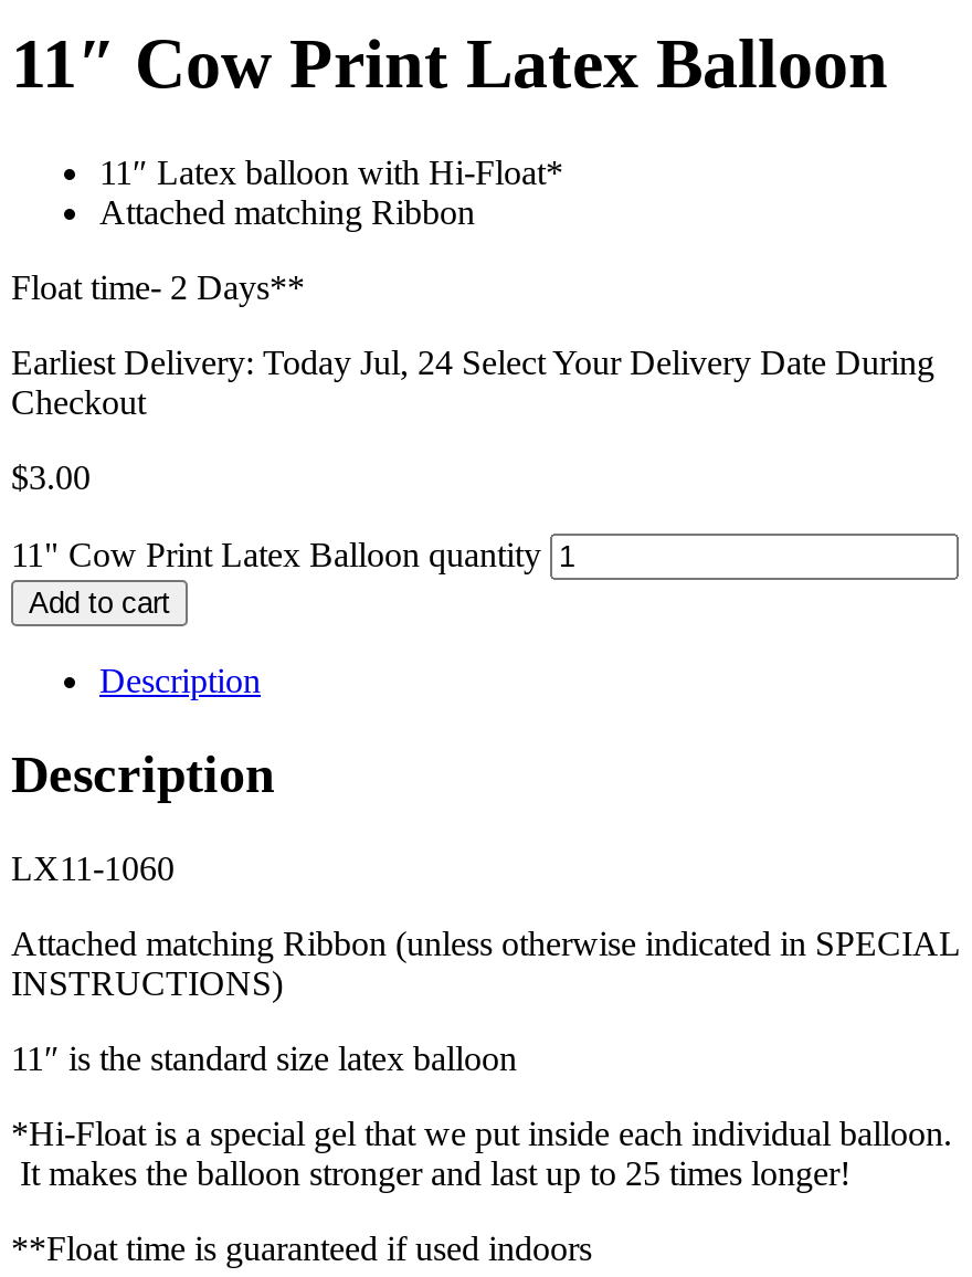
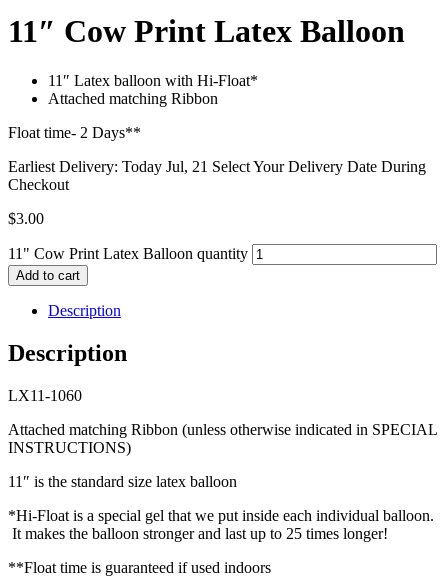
[11,343,934,381] Earliest Delivery: Today Jul, 24 Select Your Delivery Date During -> [8,158,426,175] Earliest Delivery: Today Jul, 21 Select Your Delivery Date During

